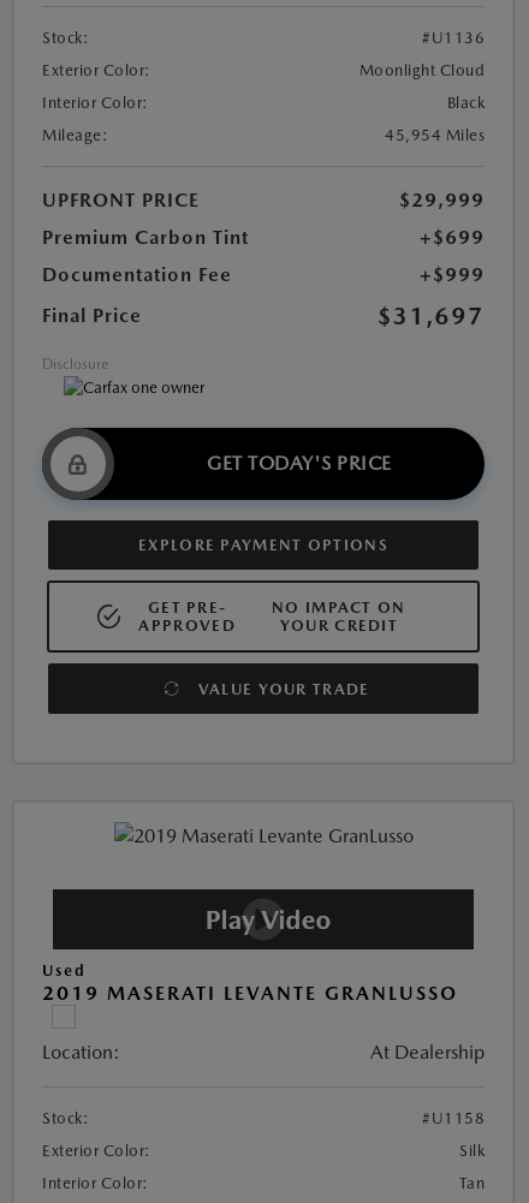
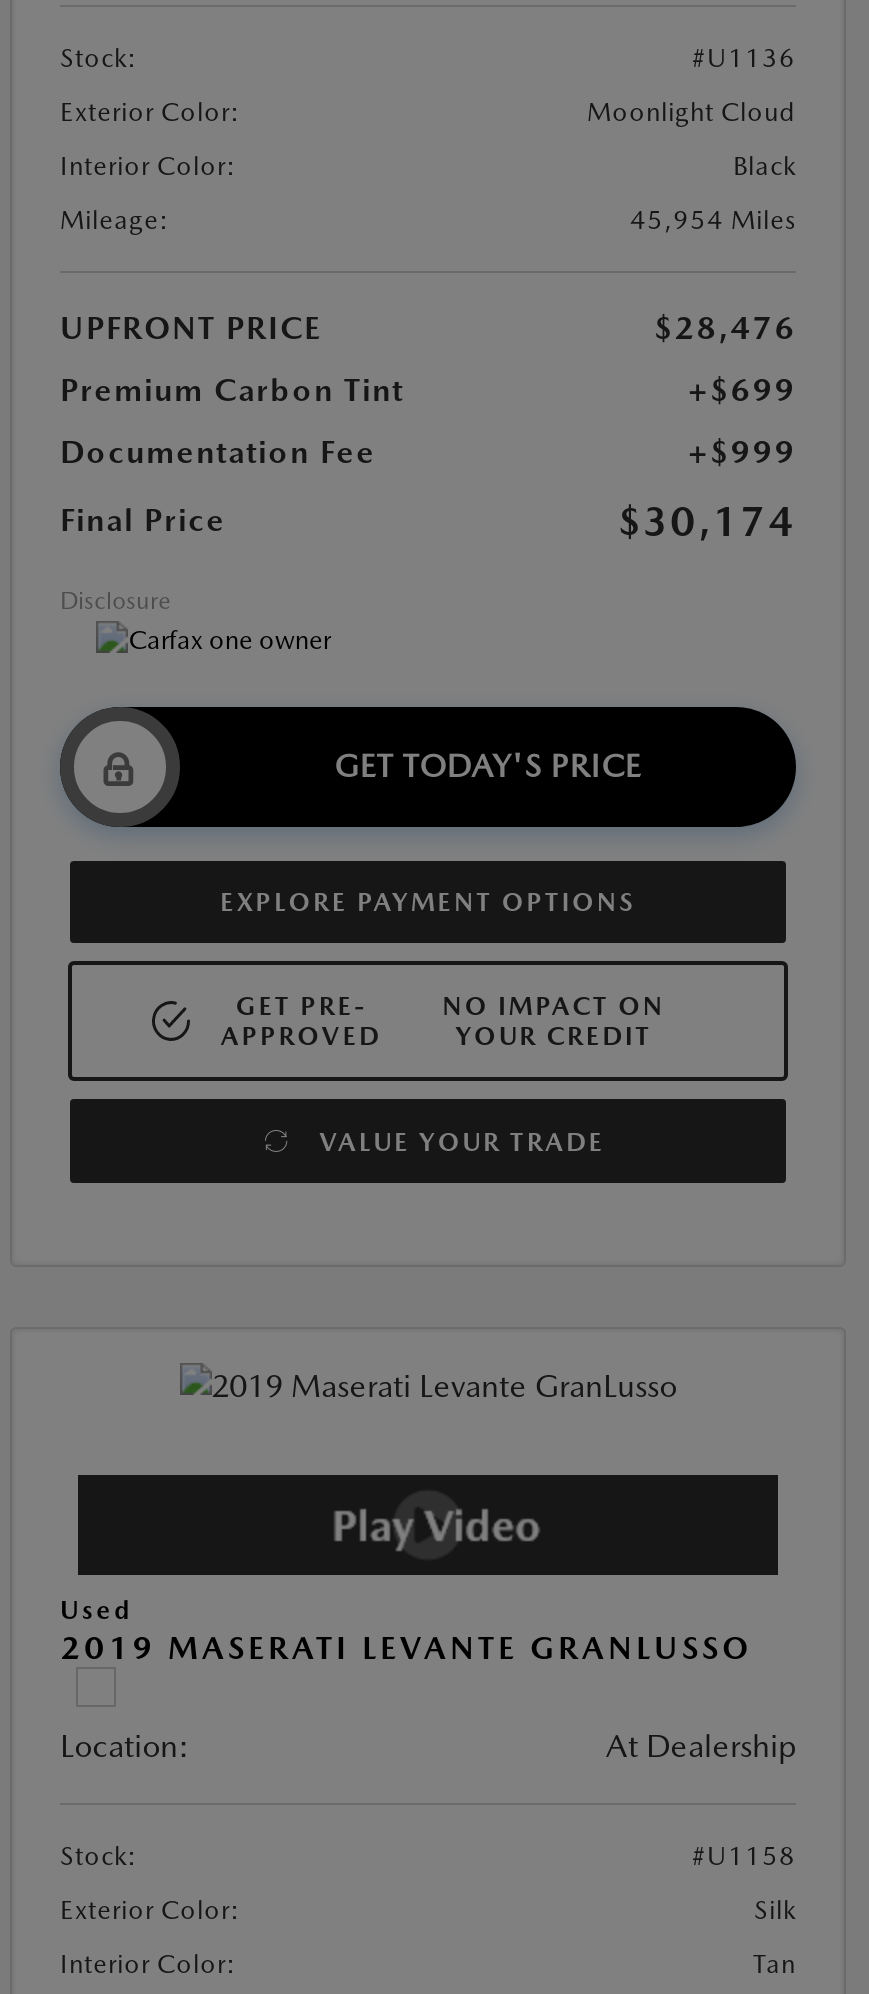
[399,188,485,211] $29,999 -> [654,309,796,347] $28,476
[378,301,485,330] $31,697 -> [618,497,796,545] $30,174

